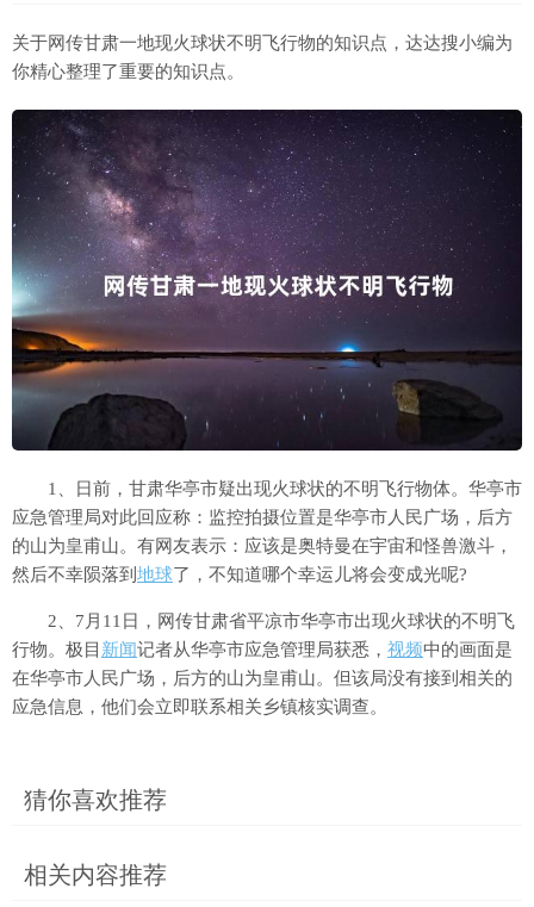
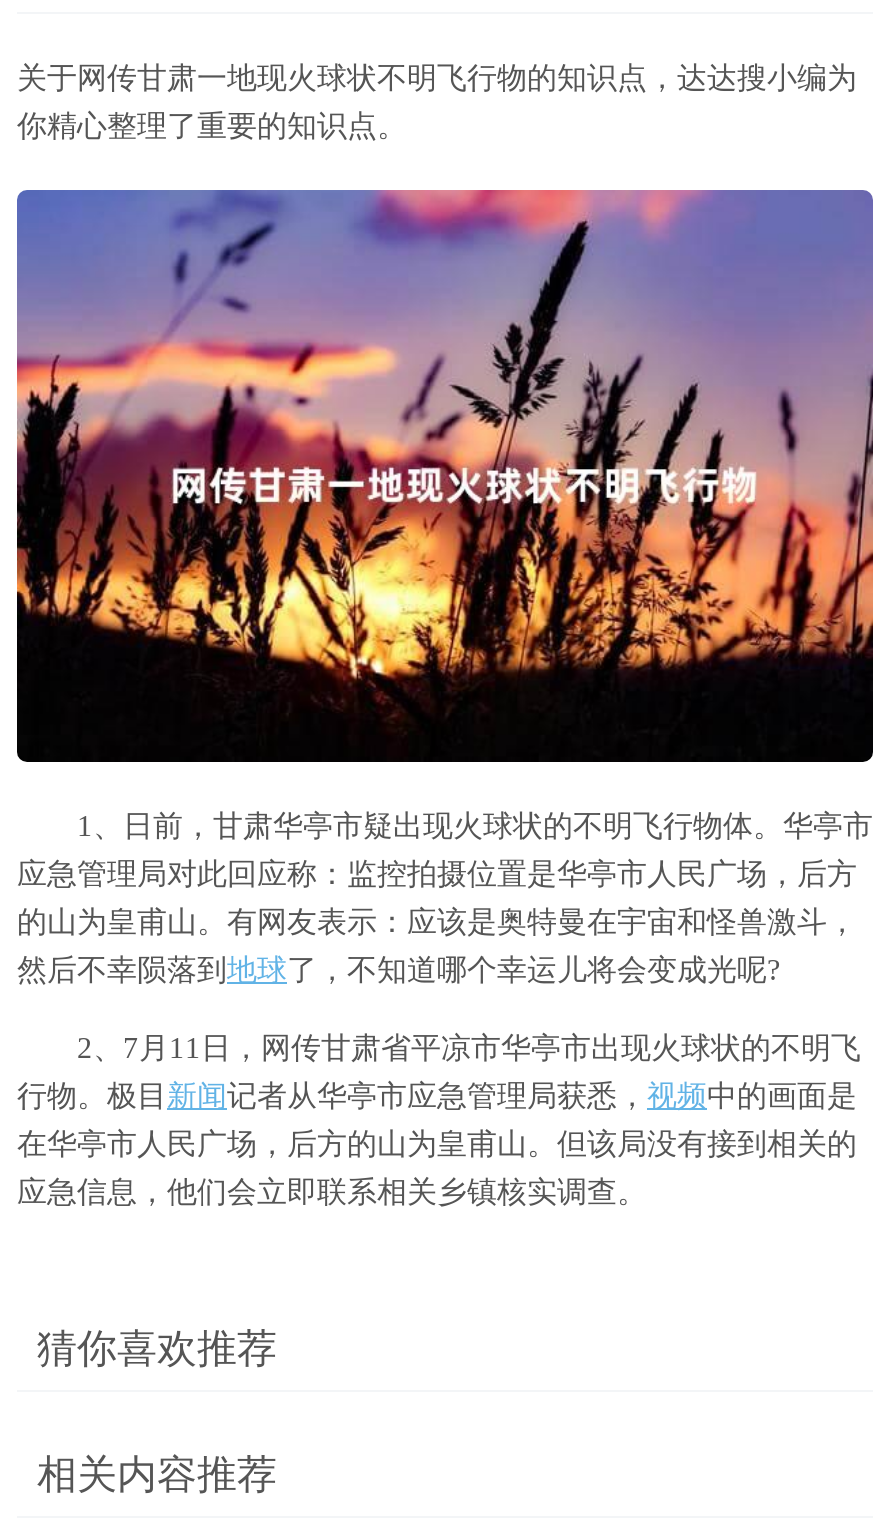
[11,108,523,451] [image] -> [15,188,875,758] [image]

